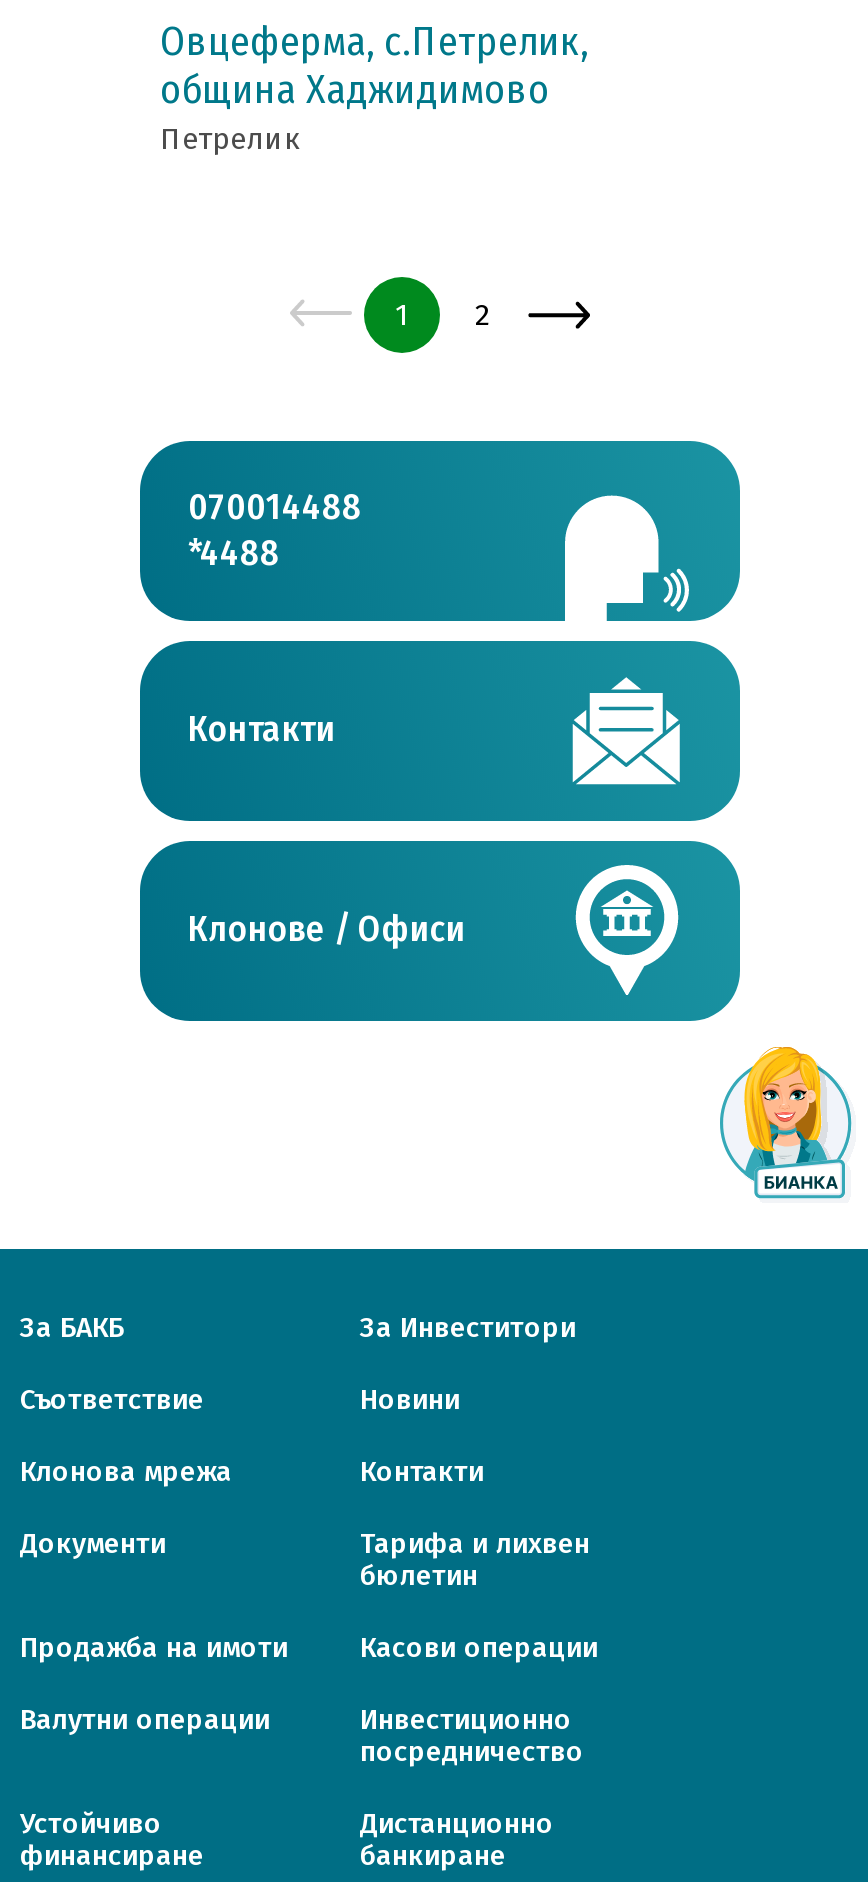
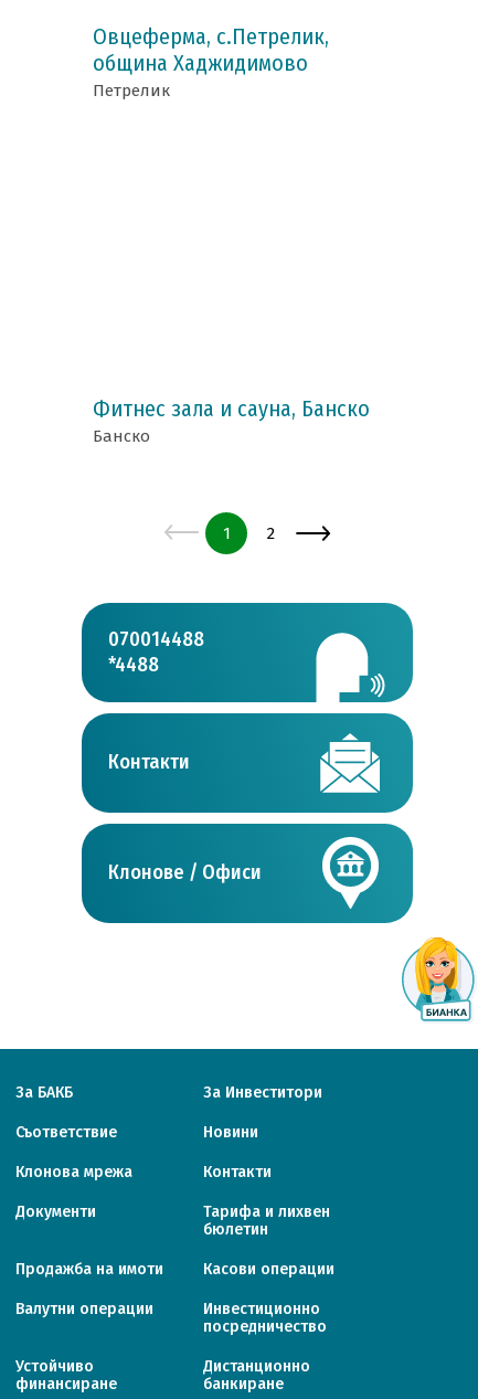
none -> [93,395,370,446] Фитнес зала и сауна, Банско | Банско

